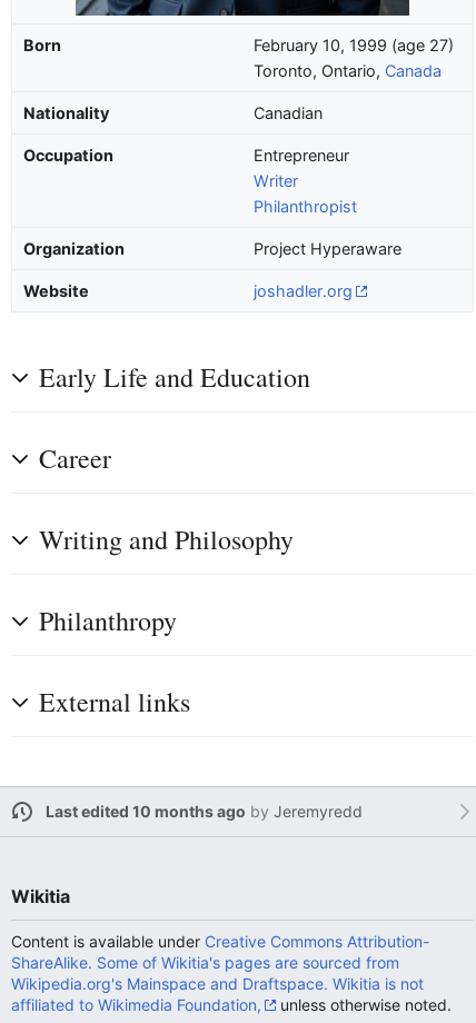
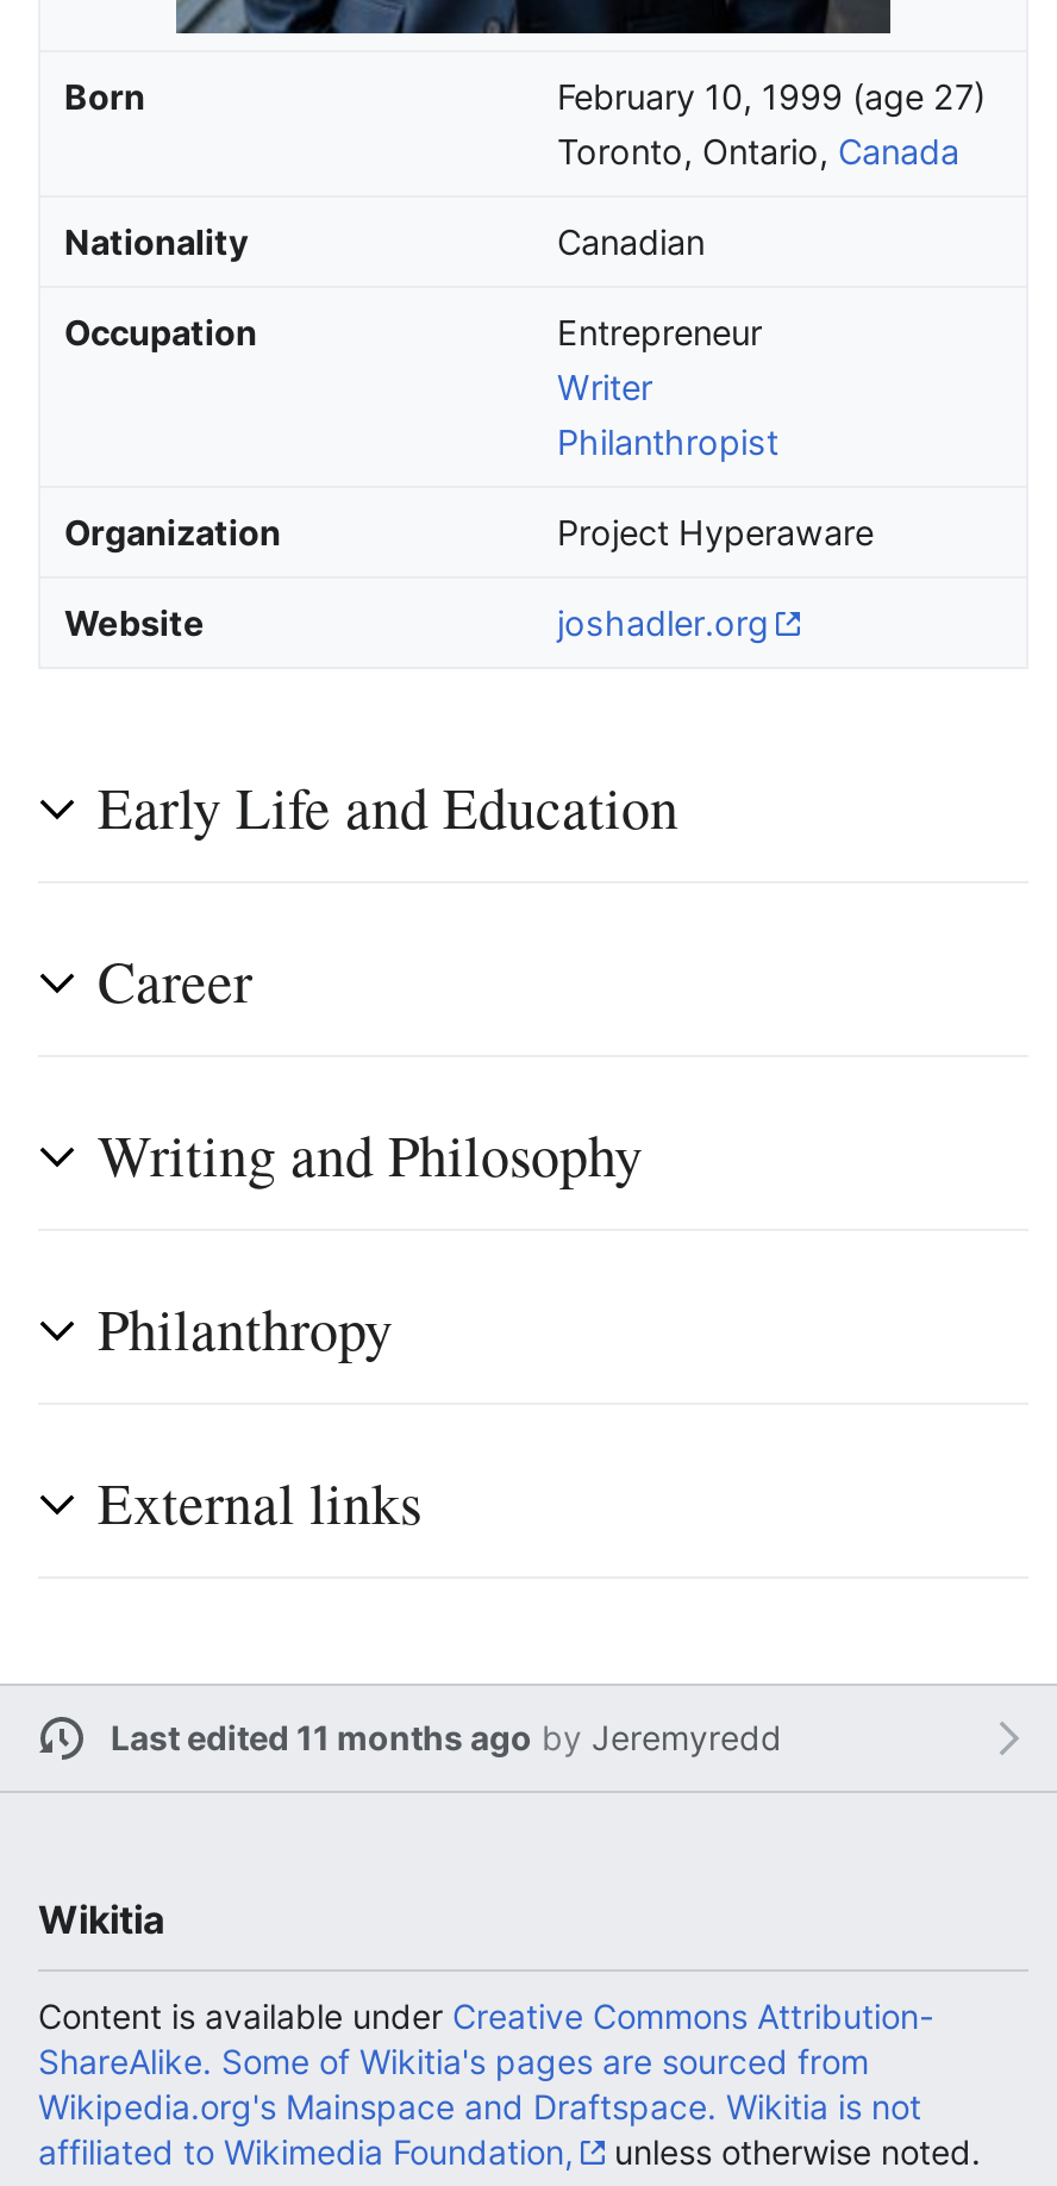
[45,802,362,821] Last edited 10 months ago by Jeremyredd -> [111,1718,782,1758] Last edited 11 months ago by Jeremyredd

